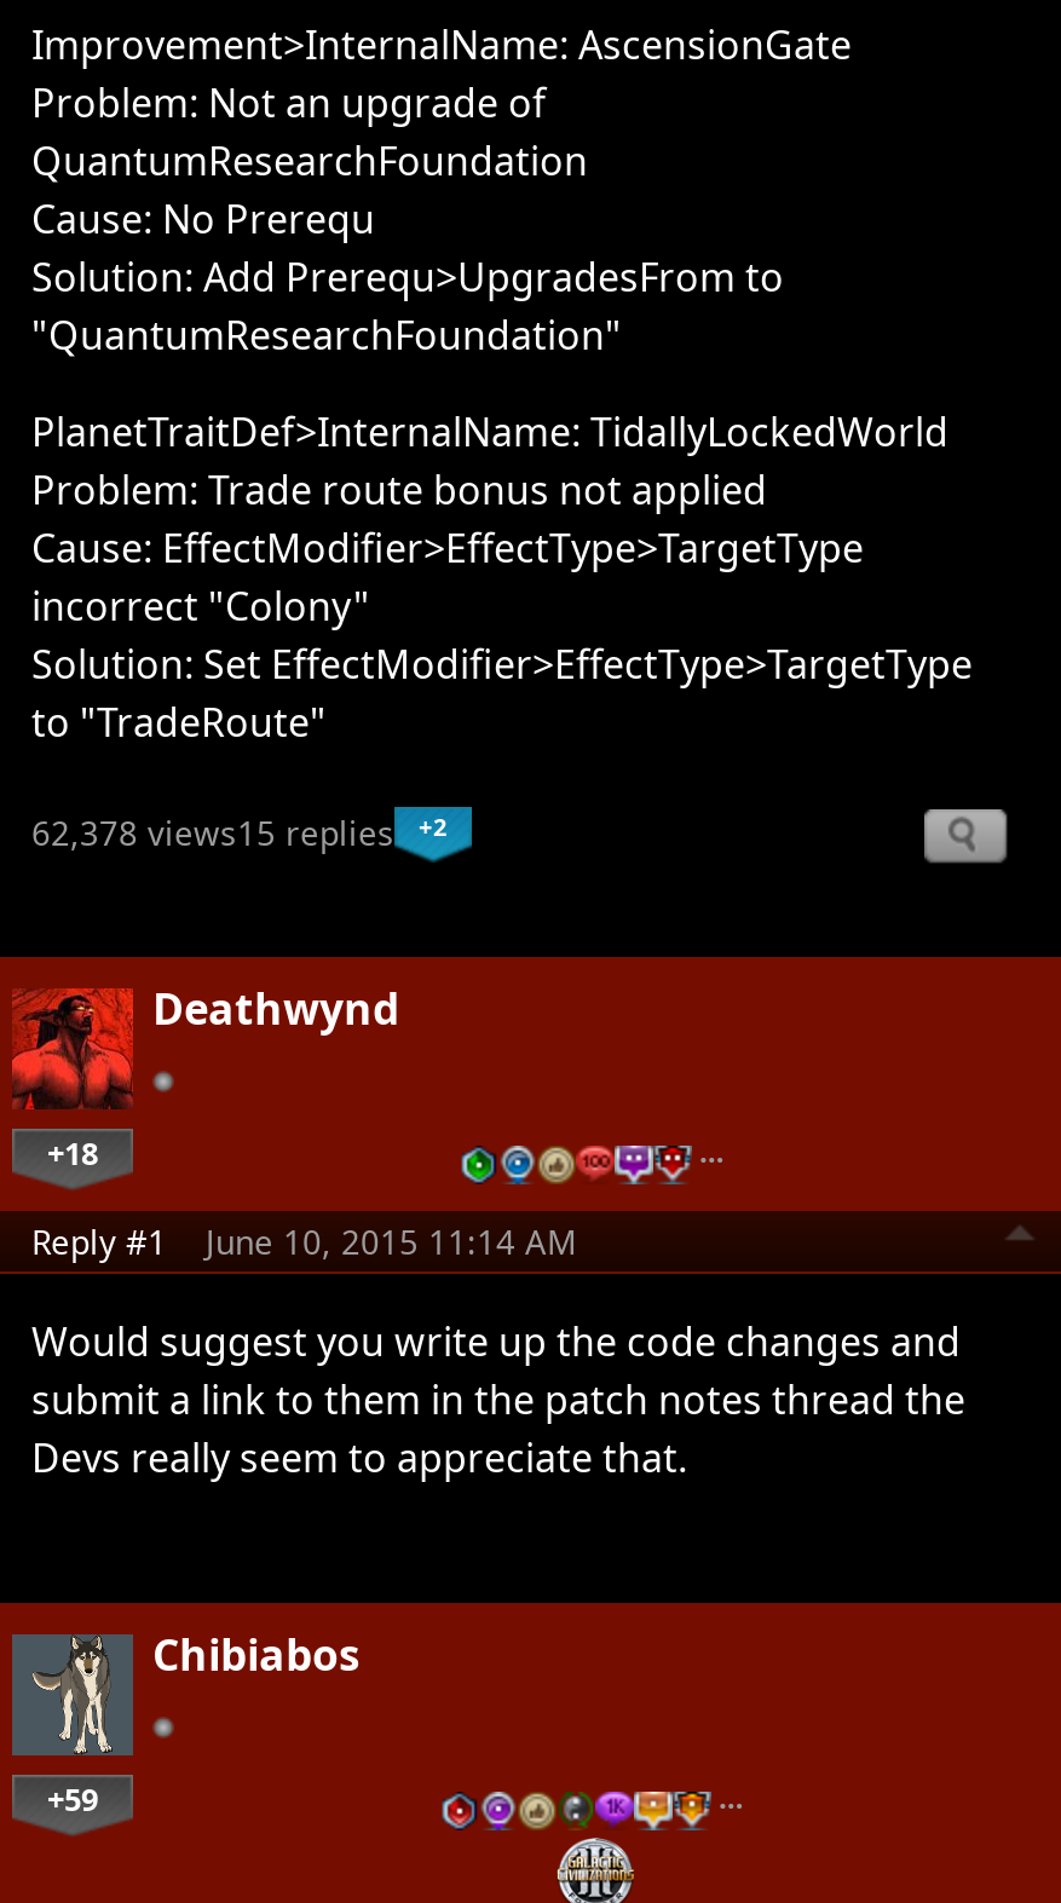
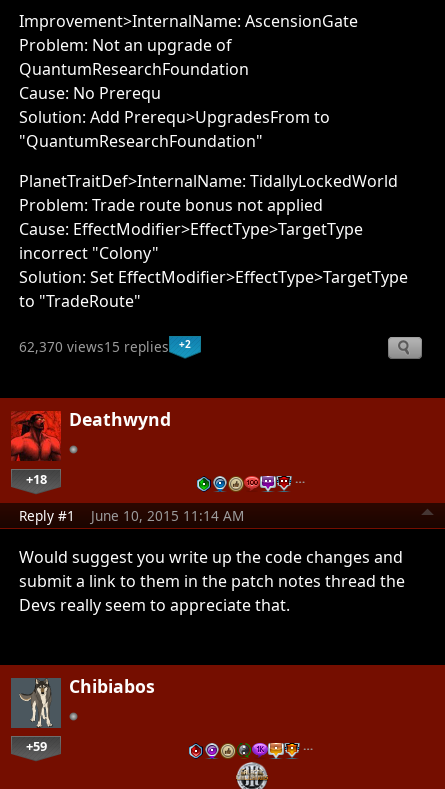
[31,810,394,856] 62,378 views15 replies -> [19,337,169,356] 62,370 views15 replies

